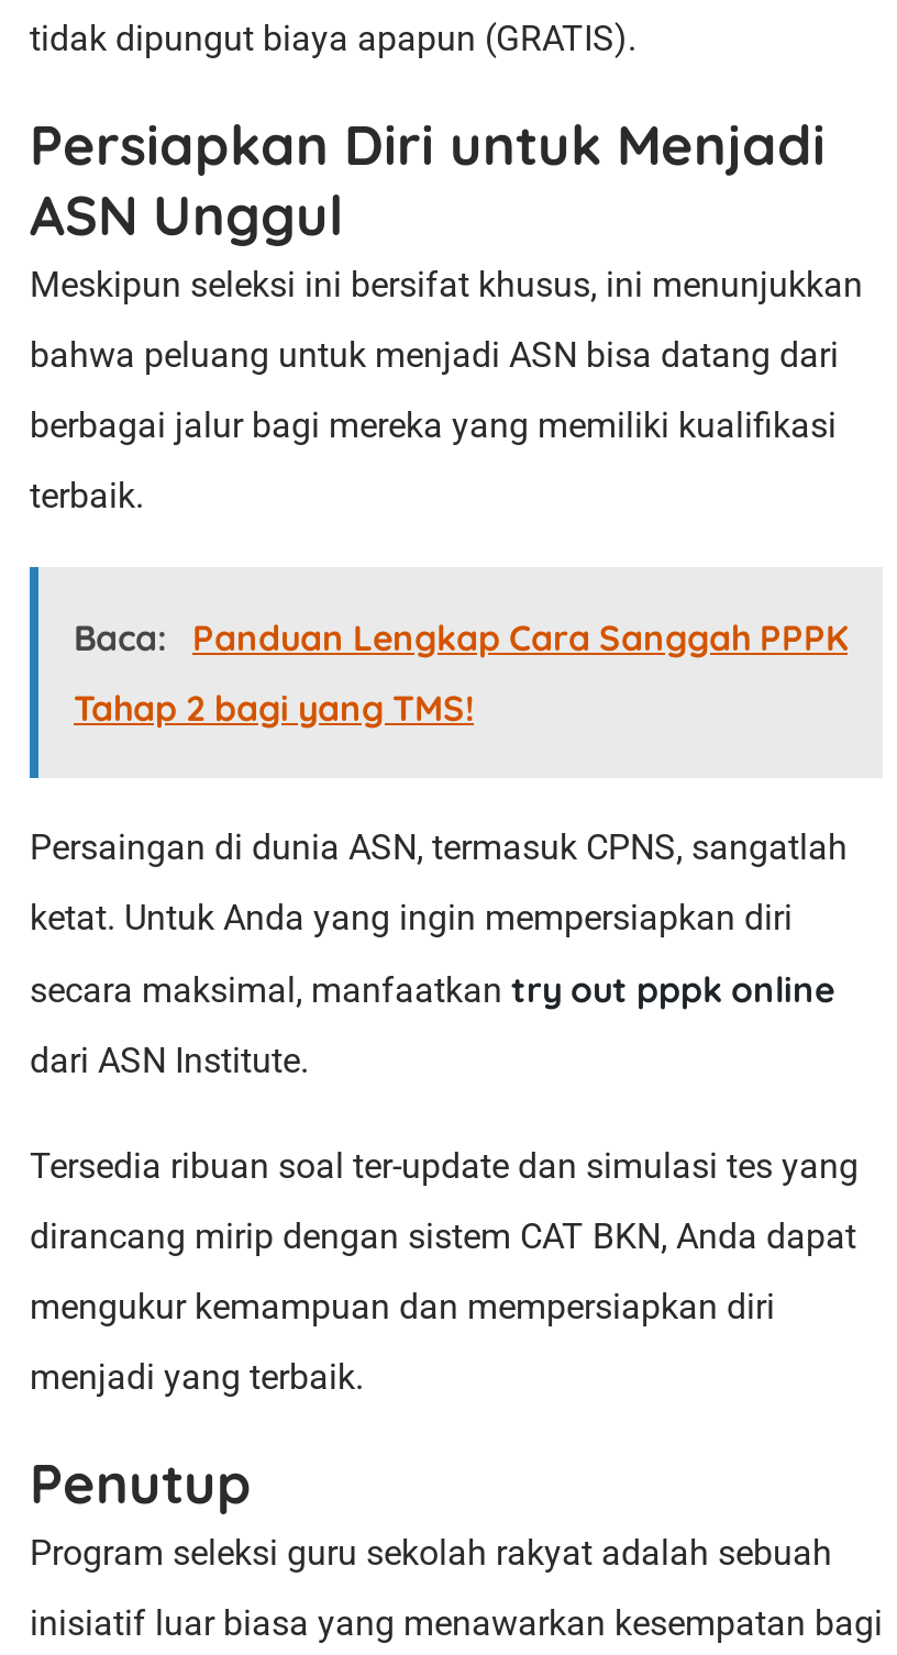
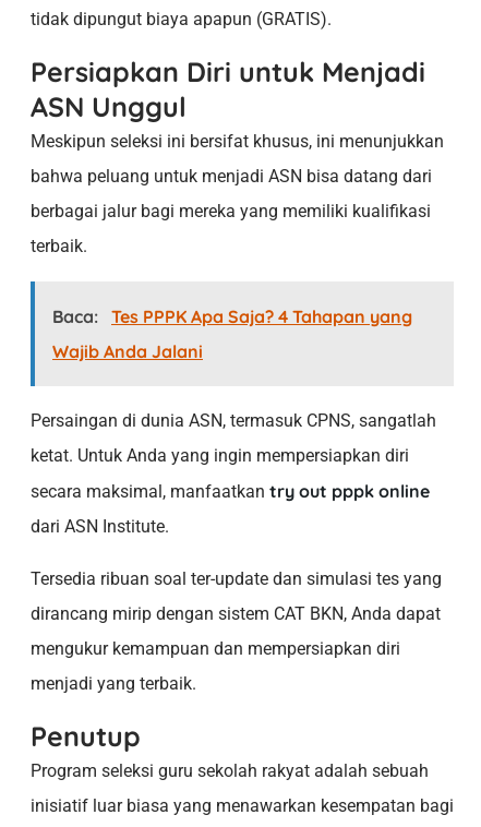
[74,615,848,658] Baca: Panduan Lengkap Cara Sanggah PPPK -> [52,305,412,327] Baca: Tes PPPK Apa Saja? 4 Tahapan yang
[74,685,474,729] Tahap 2 bagi yang TMS! -> [52,340,203,362] Wajib Anda Jalani

